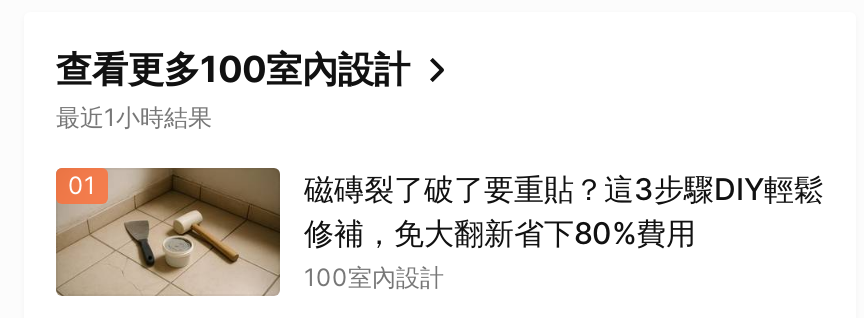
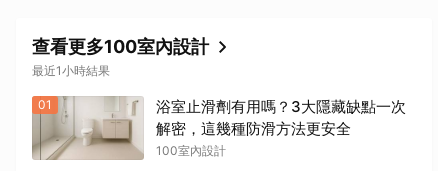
[56,166,824,296] [image] | 磁磚裂了破了要重貼？這3步驟DIY輕鬆 | 修補，免大翻新省下80%費用 -> [32,96,406,160] [image] | 浴室止滑劑有用嗎？3大隱藏缺點一次 | 解密，這幾種防滑方法更安全

